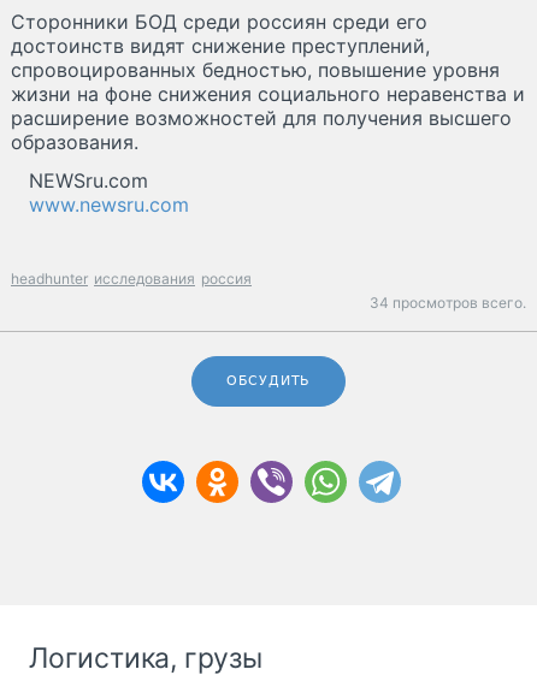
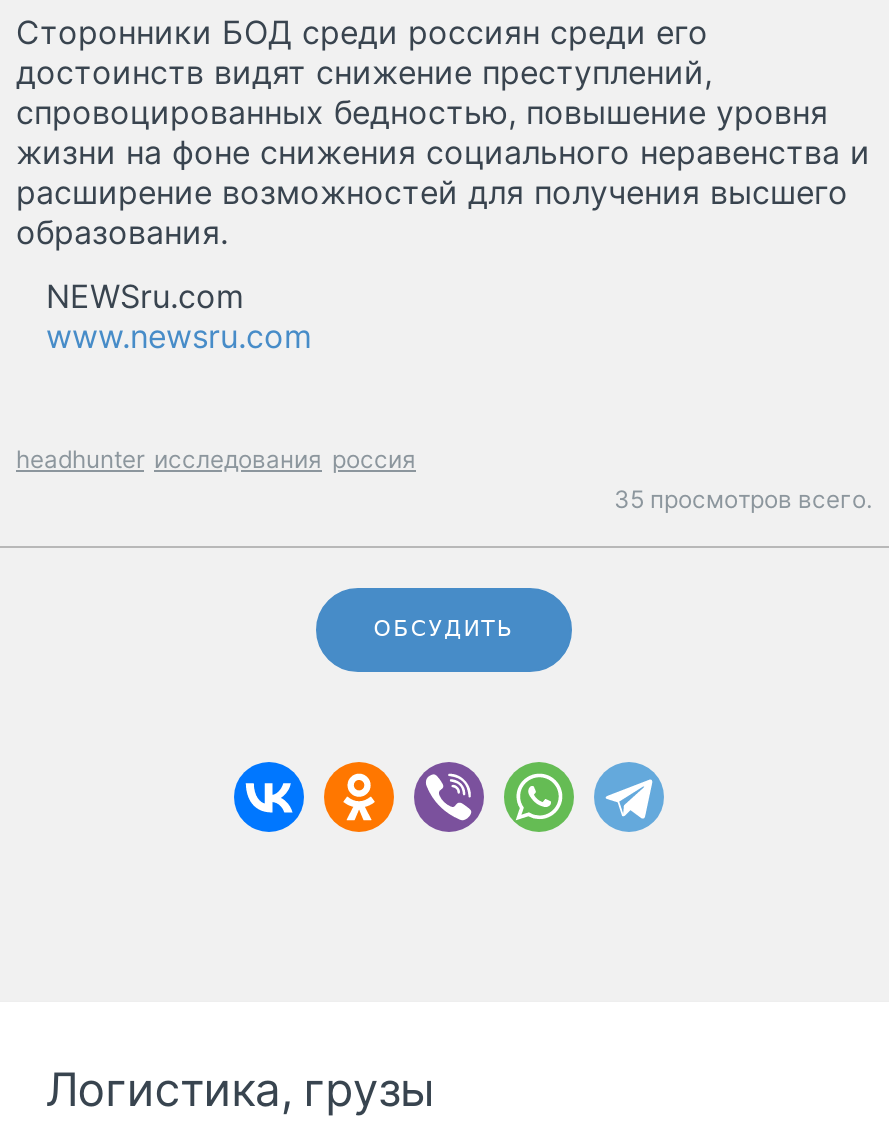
[370,294,526,312] 34 просмотров всего. -> [614,484,872,514] 35 просмотров всего.

